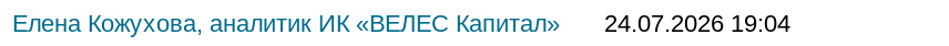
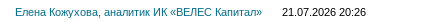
[12,11,790,37] Елена Кожухова, аналитик ИК «ВЕЛЕС Капитал» 24.07.2026 19:04 -> [15,6,366,18] Елена Кожухова, аналитик ИК «ВЕЛЕС Капитал» 21.07.2026 20:26

